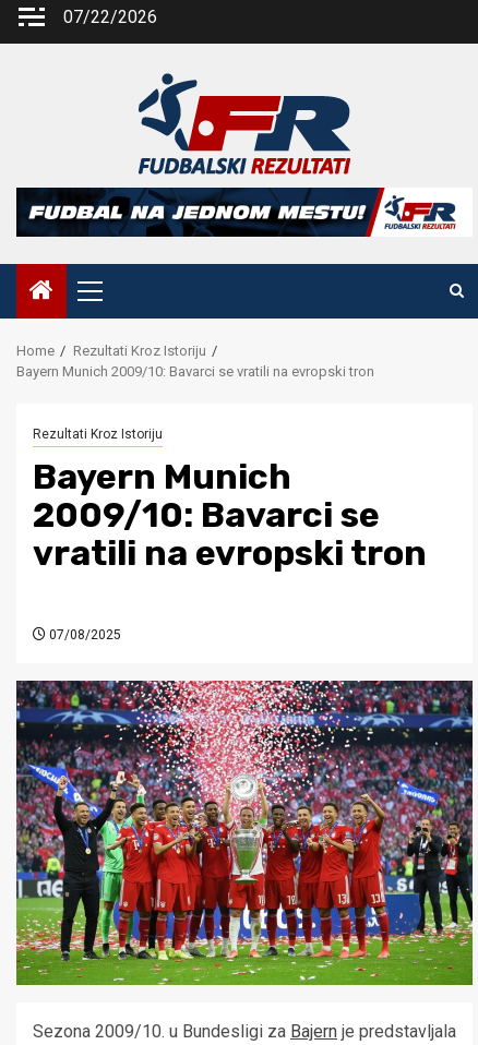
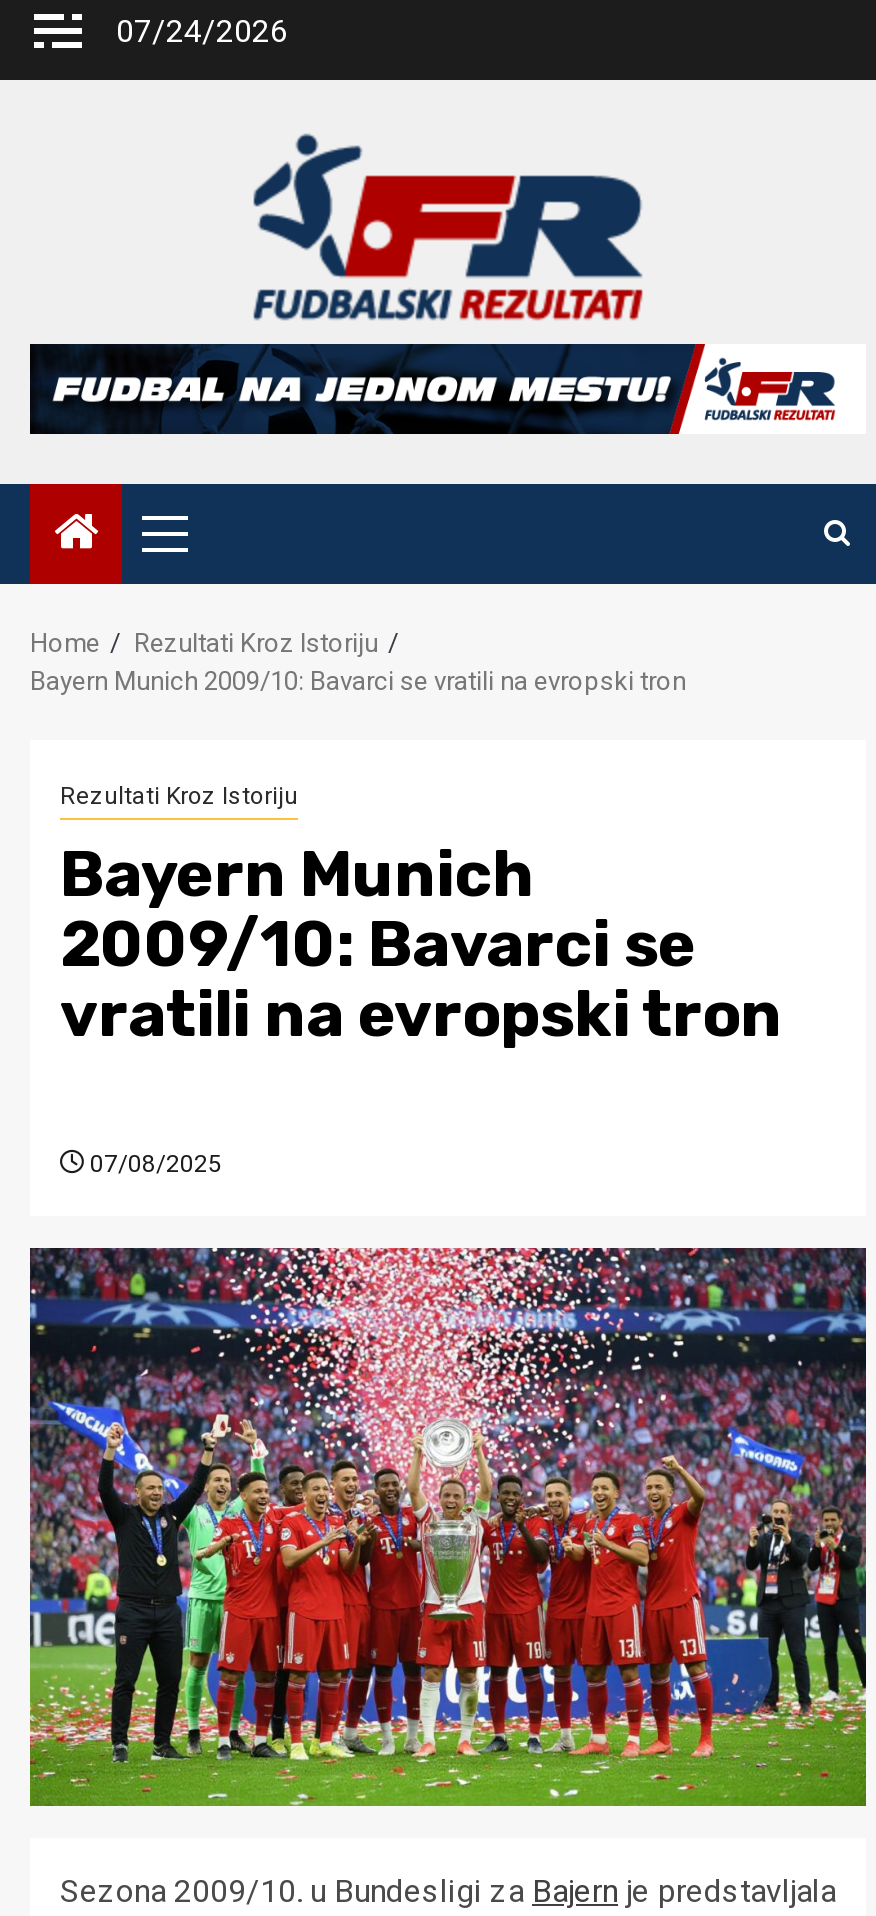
[63,7,157,27] 07/22/2026 -> [116,12,288,50] 07/24/2026

